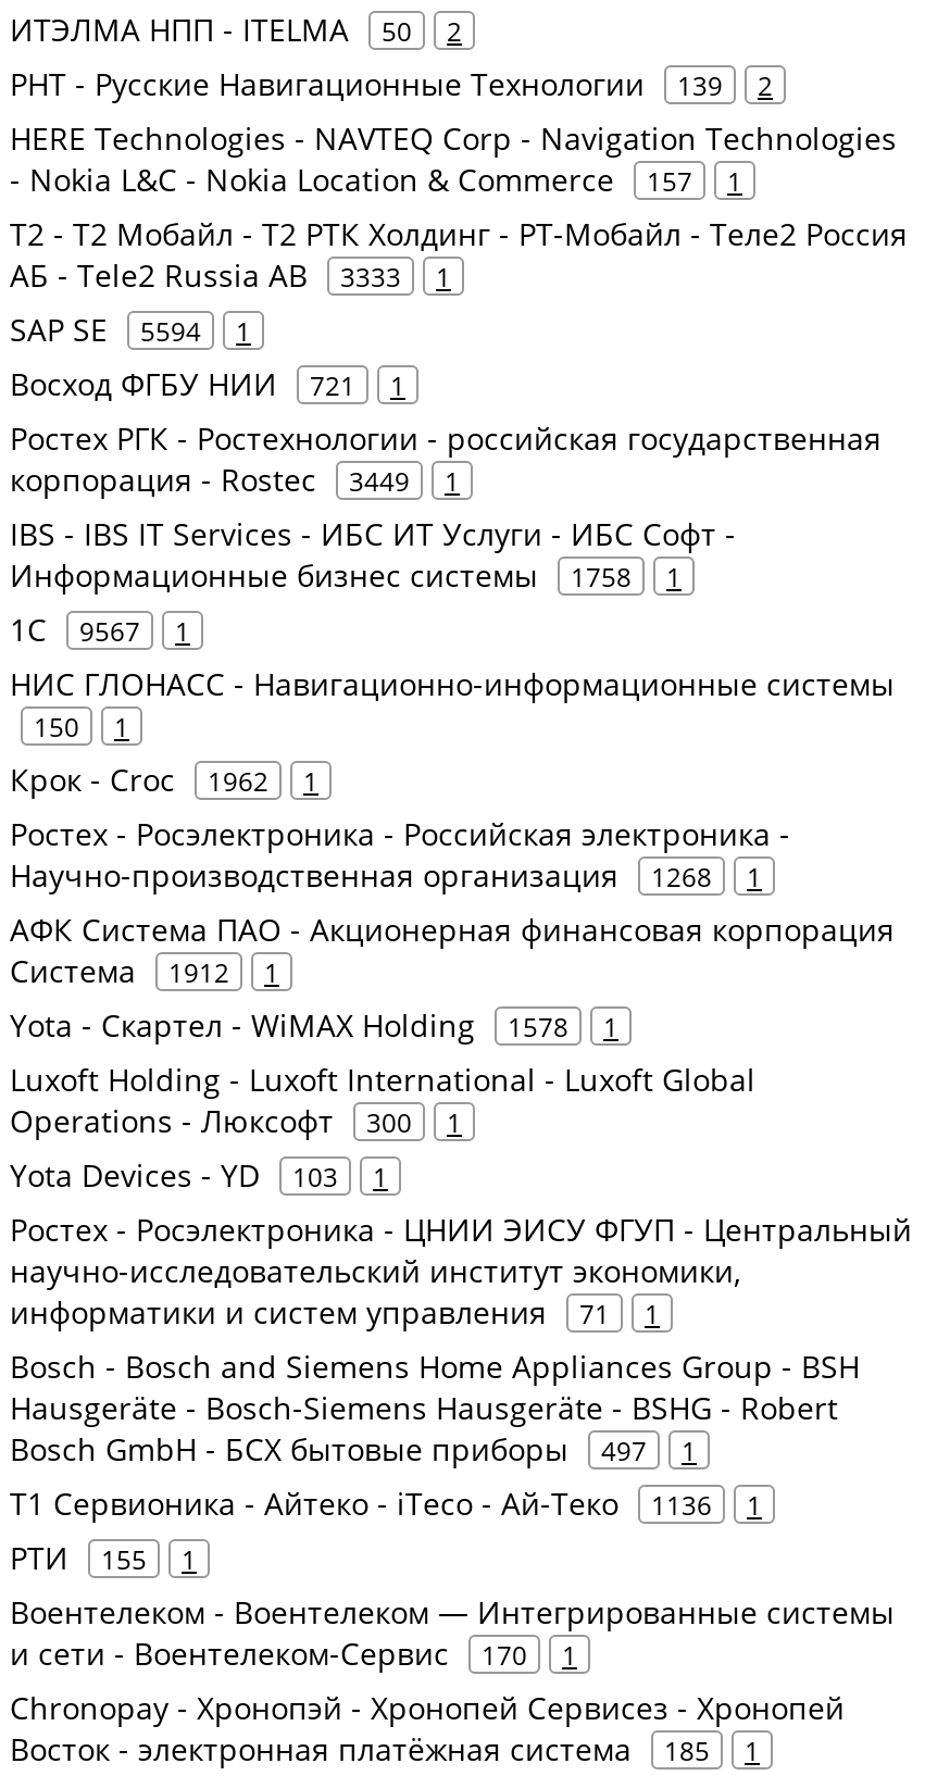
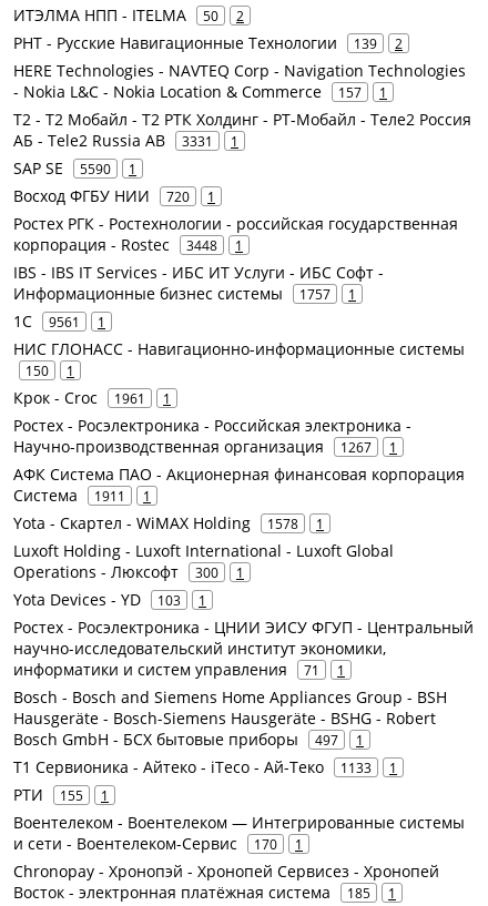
[340,259,401,293] 3333 -> [182,132,213,150] 3331
[10,309,251,350] SAP SE 5594 1 -> [13,157,136,179] SAP SE 5590 1
[10,363,405,404] Восход ФГБУ НИИ 721 1 -> [13,185,215,206] Восход ФГБУ НИИ 720 1
[10,459,460,500] корпорация - Rostec 3449 1 -> [13,234,243,255] корпорация - Rostec 3448 1
[10,554,682,596] Информационные бизнес системы 1758 1 -> [13,283,356,304] Информационные бизнес системы 1757 1
[10,609,190,650] 1С 9567 1 -> [13,311,105,332] 1С 9561 1
[10,759,318,800] Крок - Croc 1962 1 -> [13,387,171,408] Крок - Croc 1961 1
[10,854,762,896] Научно-производственная организация 1268 1 -> [13,436,397,457] Научно-производственная организация 1267 1
[10,950,279,991] Система 1912 1 -> [13,485,151,506] Система 1911 1
[10,1483,762,1524] Т1 Сервионика - Айтеко - iTeco - Ай-Теко 1136 1 -> [13,756,397,777] Т1 Сервионика - Айтеко - iTeco - Ай-Теко 1133 1

